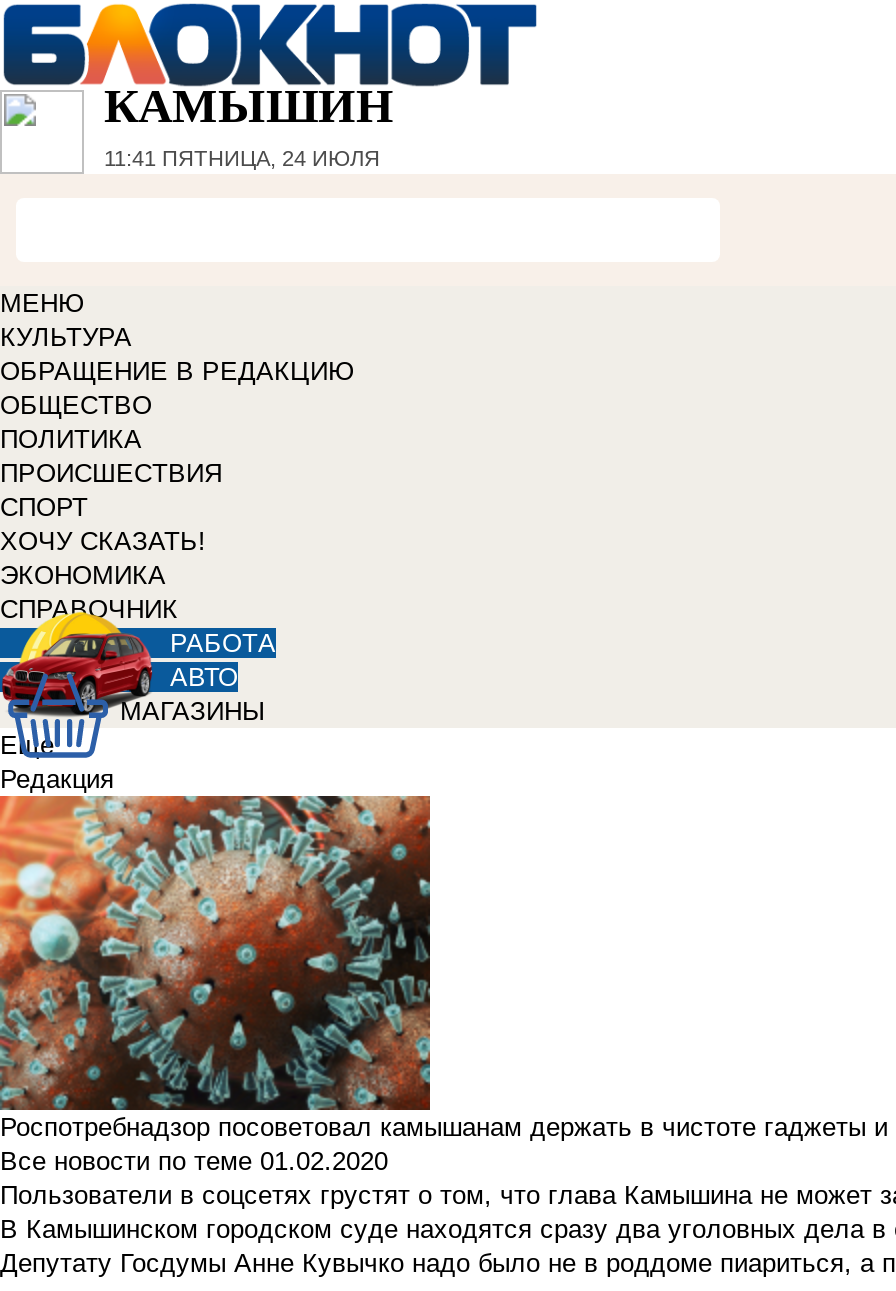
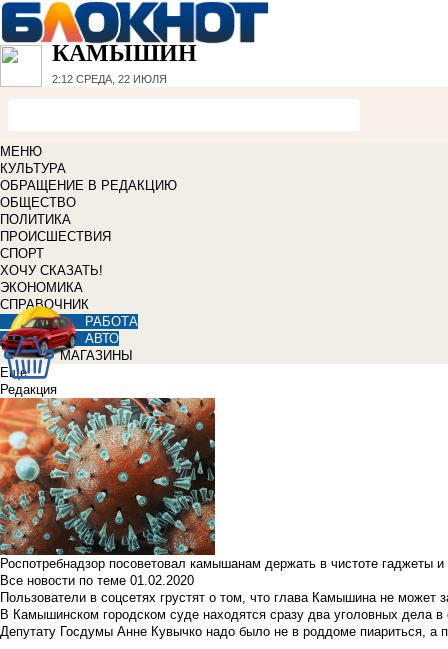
[104,147,380,171] 11:41 ПЯТНИЦА, 24 ИЮЛЯ -> [52,73,167,85] 2:12 СРЕДА, 22 ИЮЛЯ

